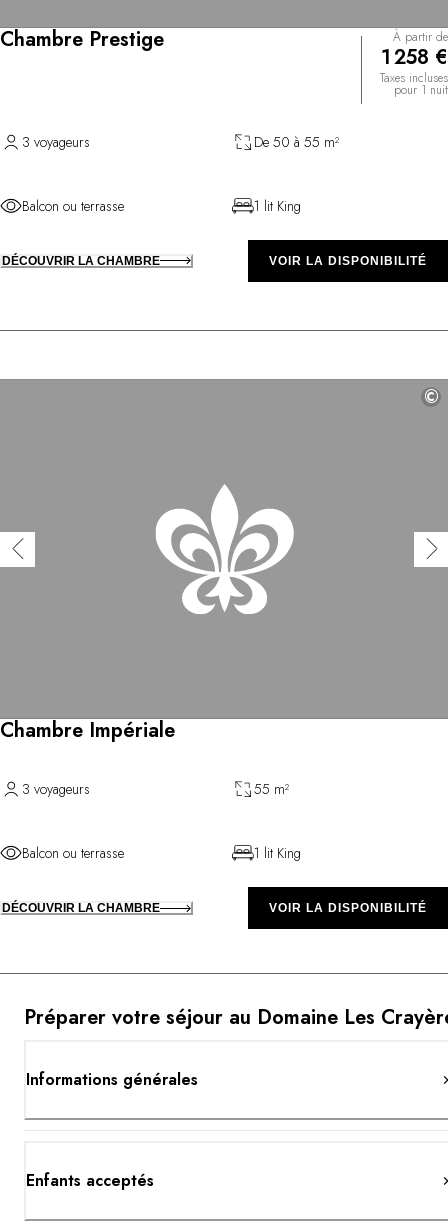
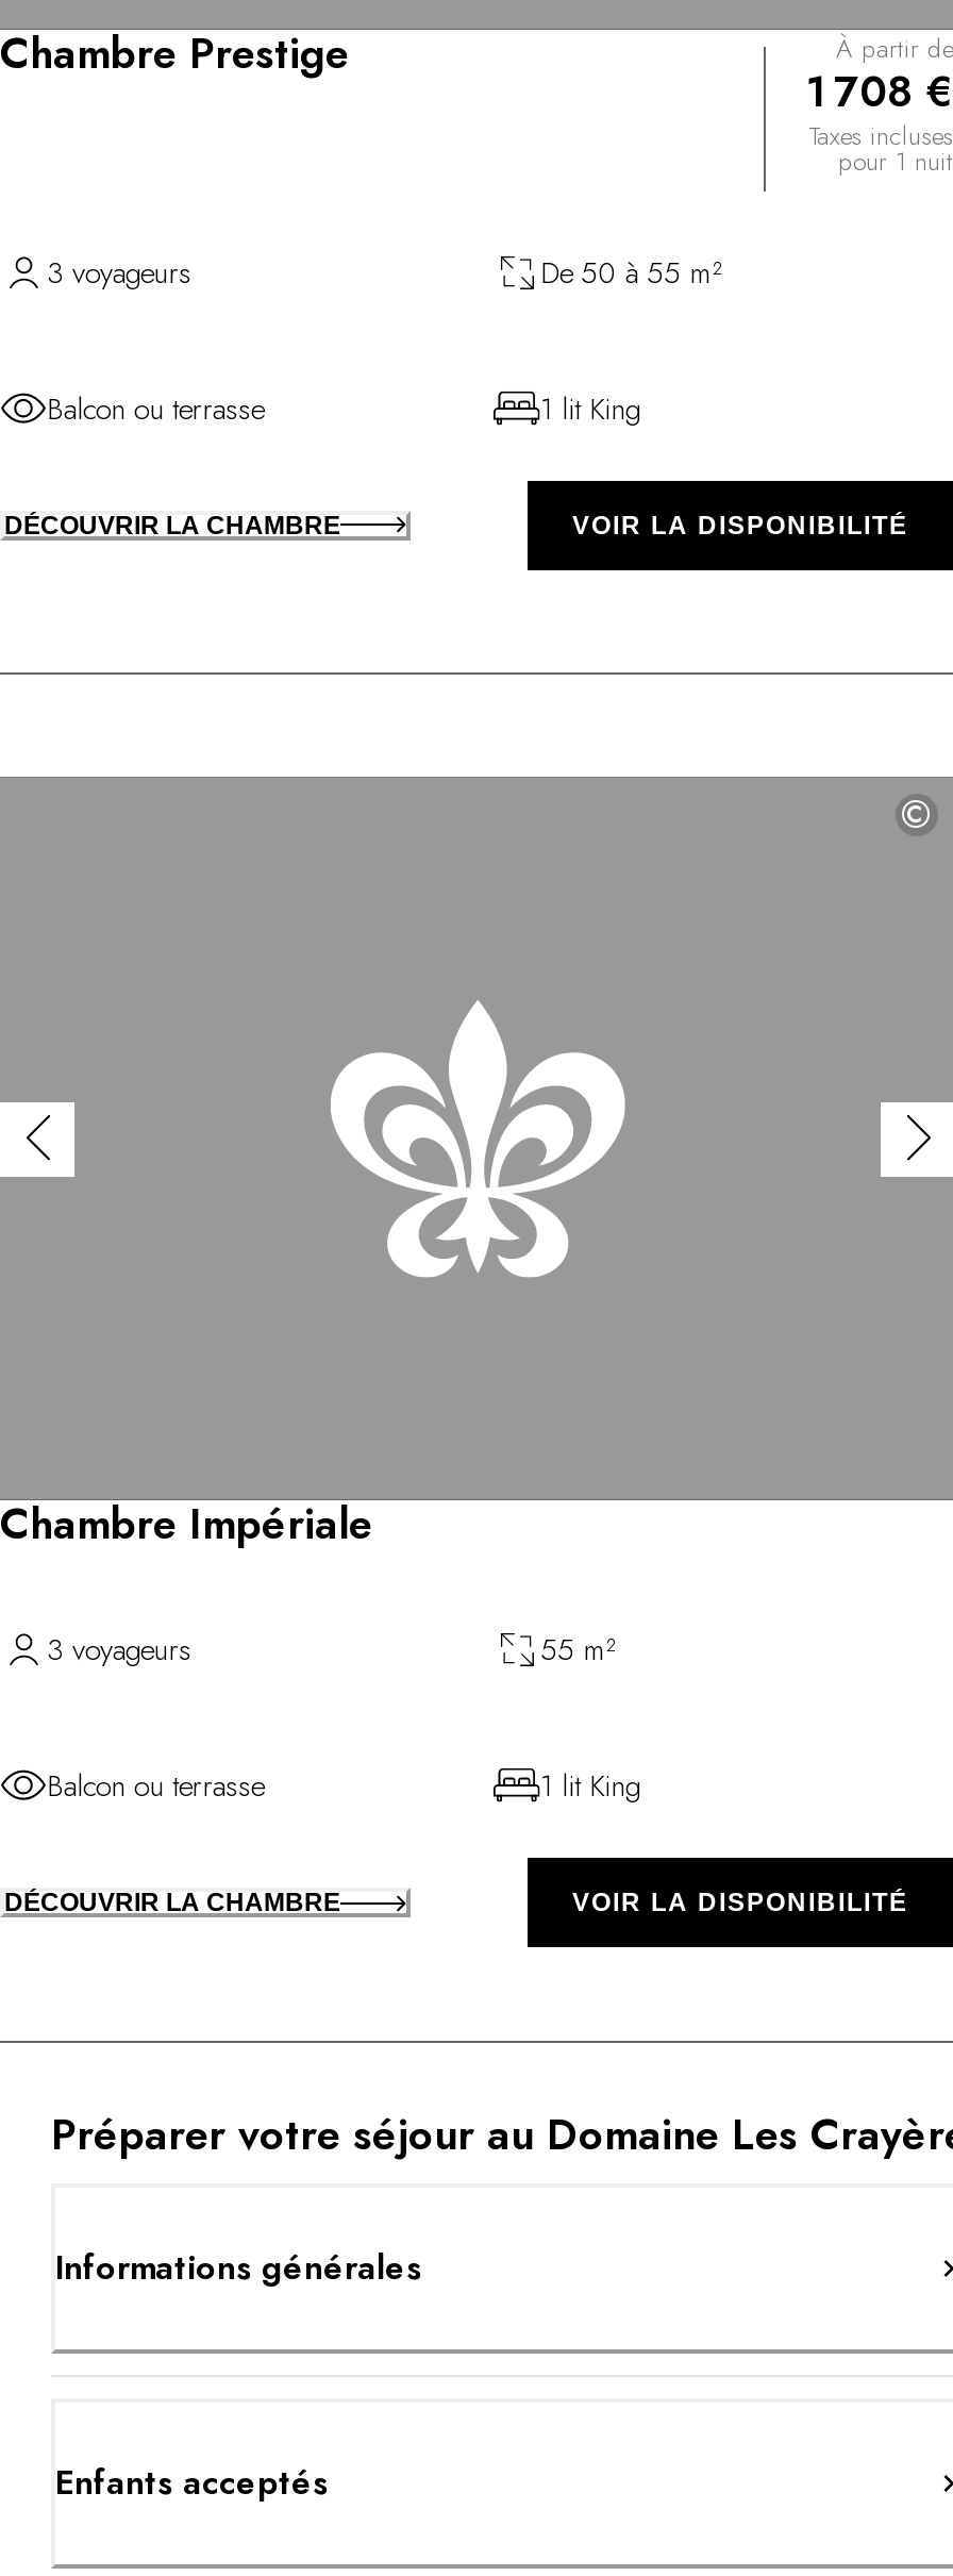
[381,43,448,72] 1 258 € -> [806,61,953,123] 1 708 €

